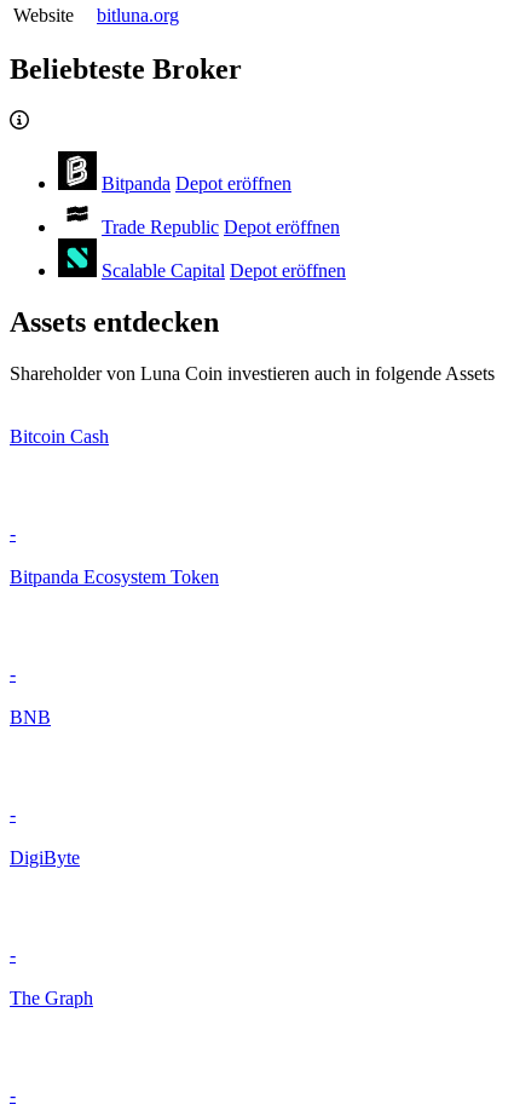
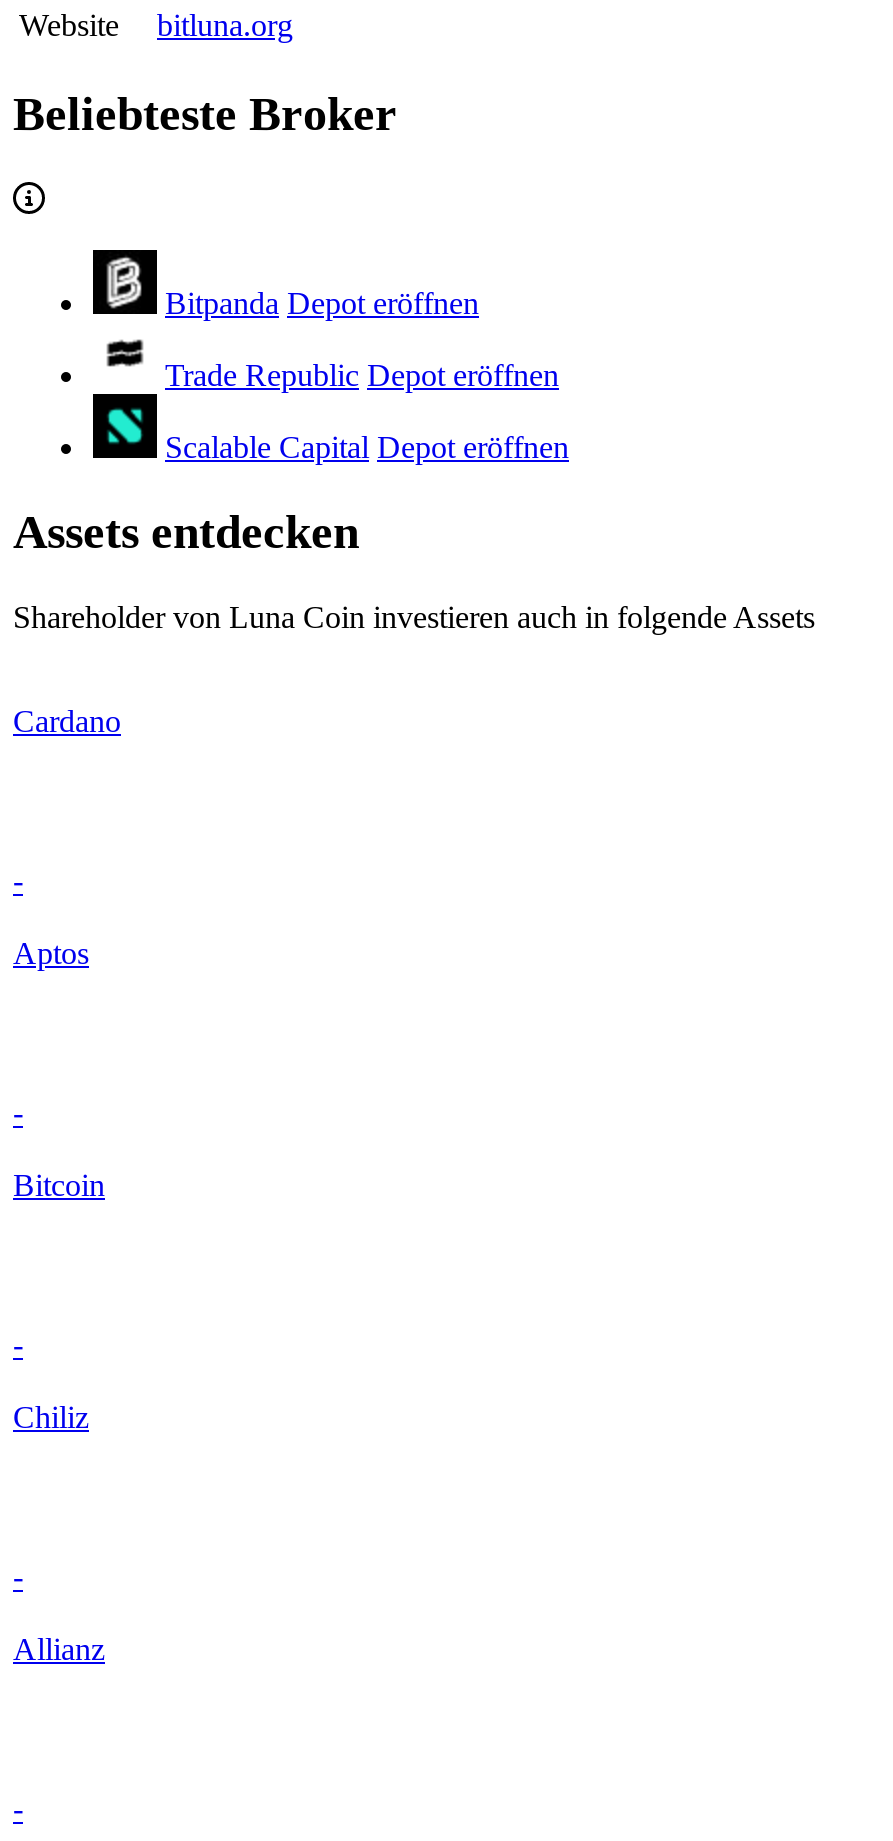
[10,426,109,447] Bitcoin Cash -> [13,704,121,738] Cardano
[10,567,219,587] Bitpanda Ecosystem Token -> [13,936,89,970] Aptos
[10,707,51,728] BNB -> [13,1168,105,1202] Bitcoin
[10,847,80,868] DigiByte -> [13,1400,89,1434] Chiliz
[10,988,93,1008] The Graph -> [13,1632,105,1666] Allianz

